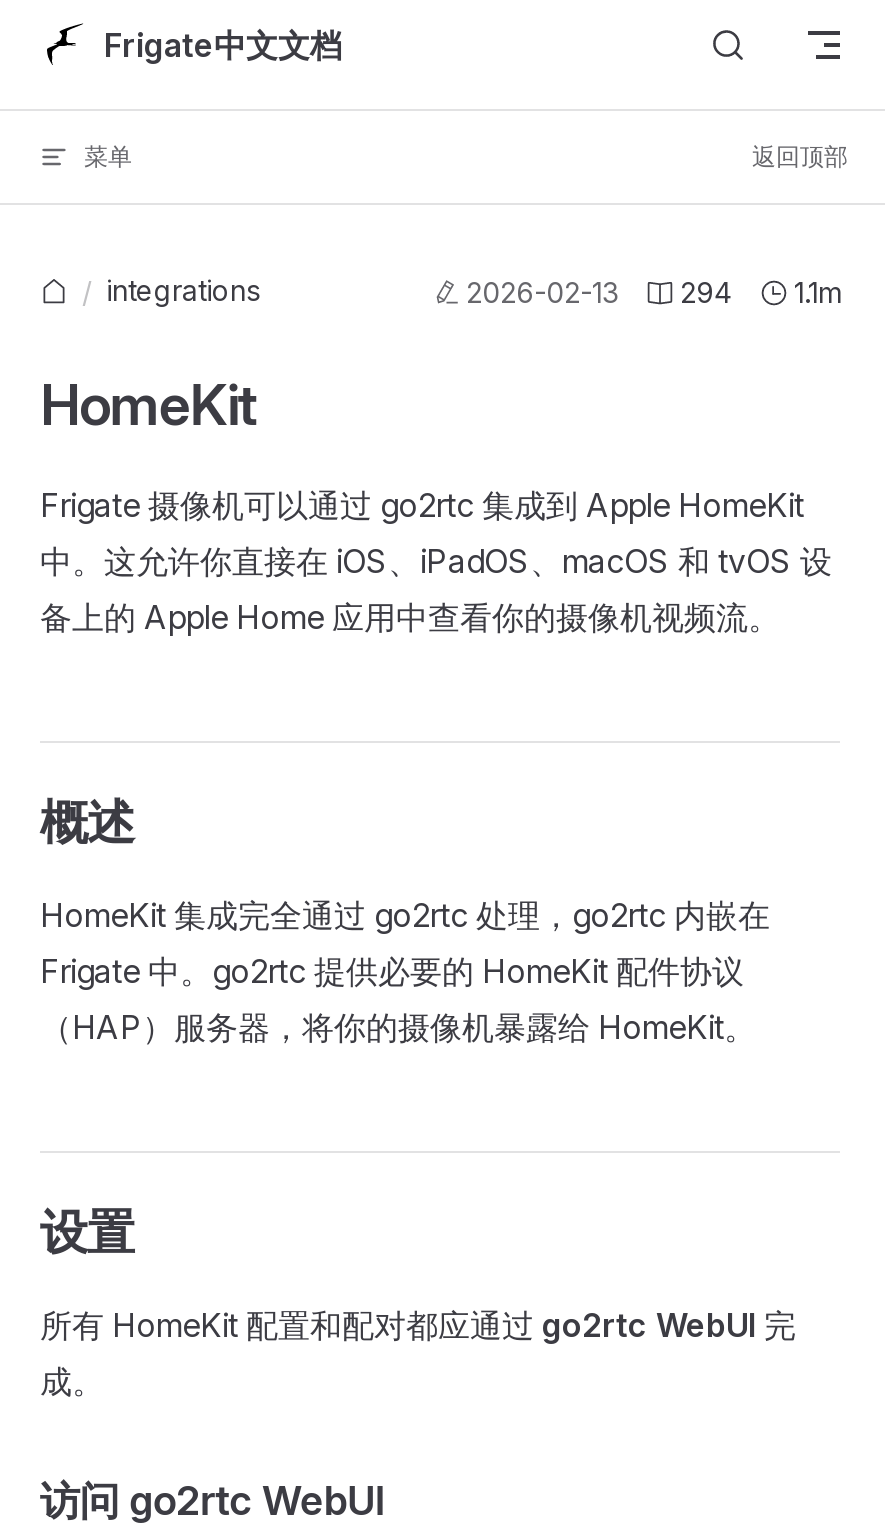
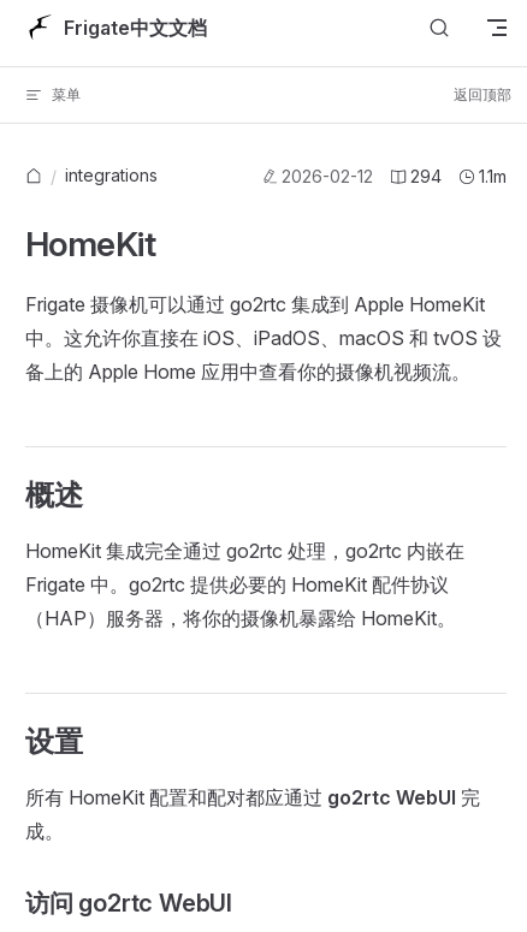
[466,275,840,309] 2026-02-13 294 1.1m -> [282,166,507,186] 2026-02-12 294 1.1m

